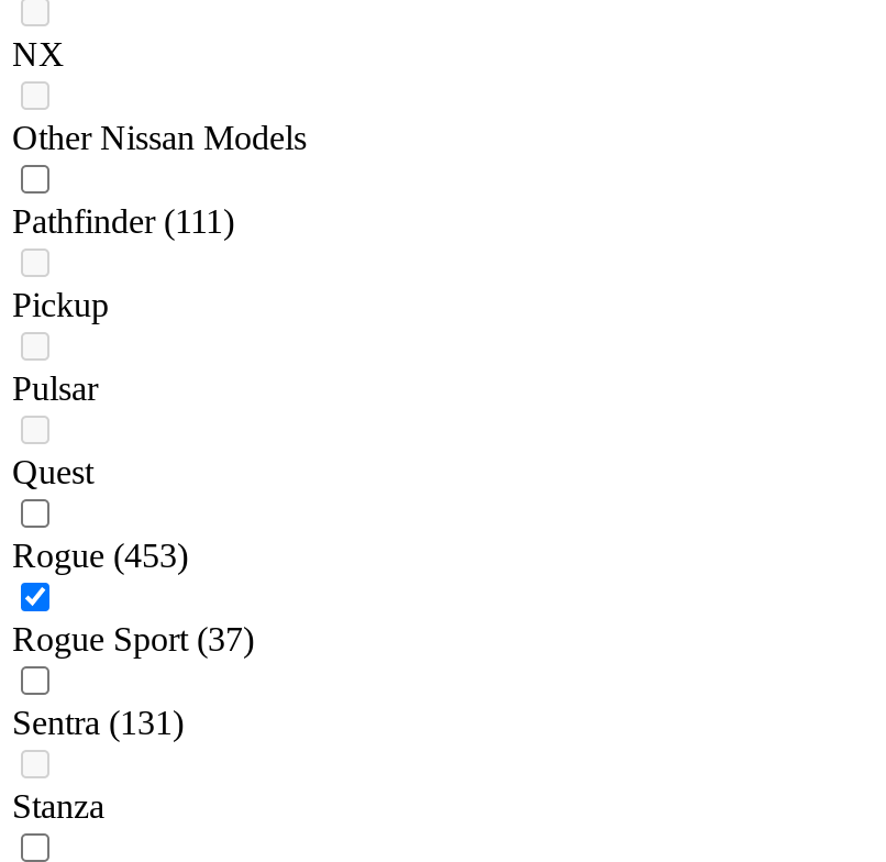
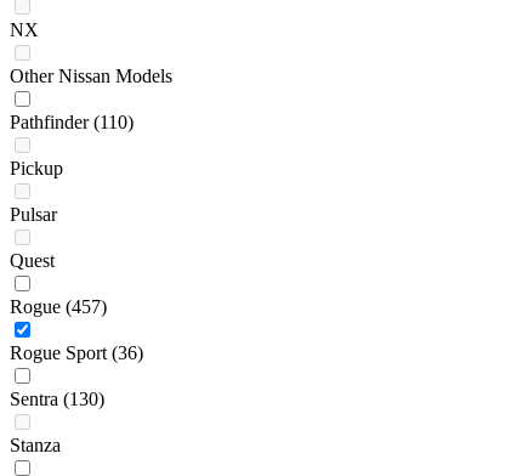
[12,203,234,241] Pathfinder (111) -> [10,112,134,133] Pathfinder (110)
[12,537,188,575] Rogue (453) -> [10,297,107,317] Rogue (457)
[12,621,254,658] Rogue Sport (37) -> [10,343,143,364] Rogue Sport (36)
[12,705,184,742] Sentra (131) -> [10,389,104,410] Sentra (130)

